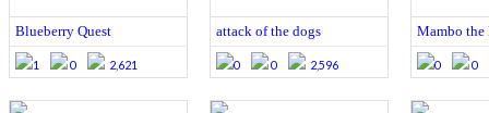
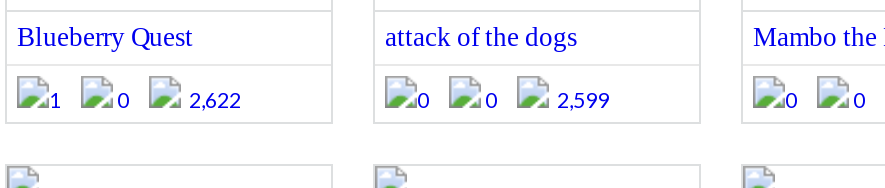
[107,58,138,72] 2,621 -> [185,87,241,113] 2,622
[308,58,338,72] 2,596 -> [553,87,609,113] 2,599

